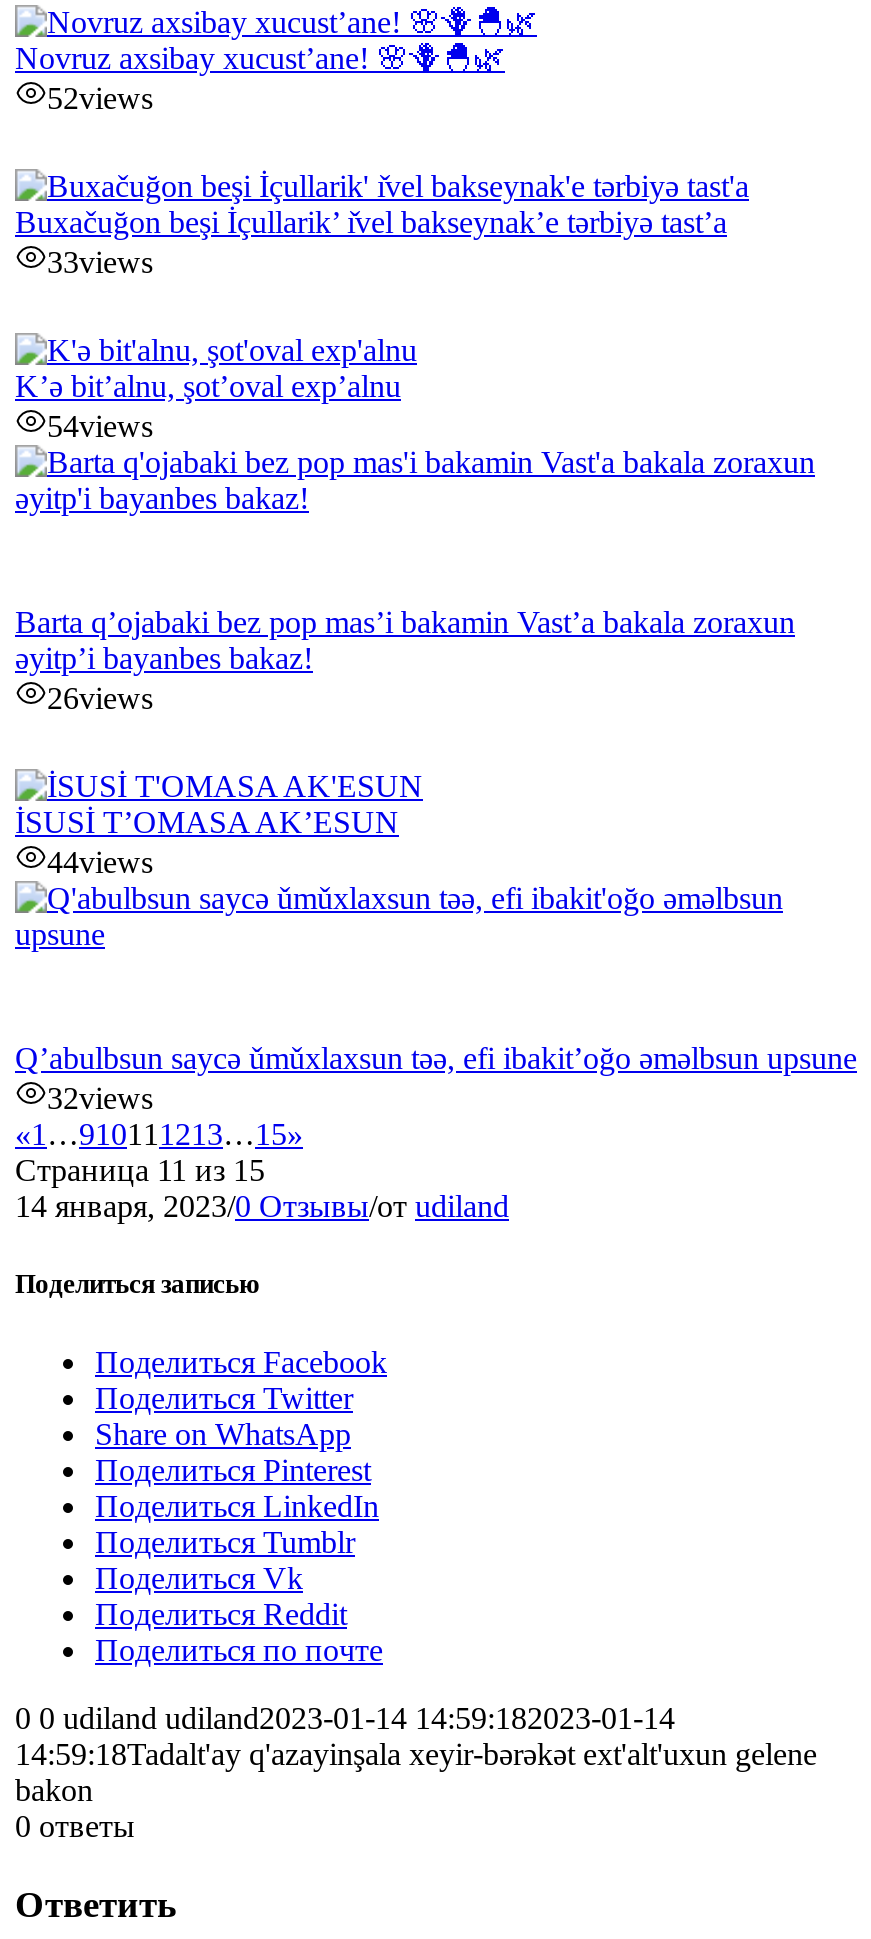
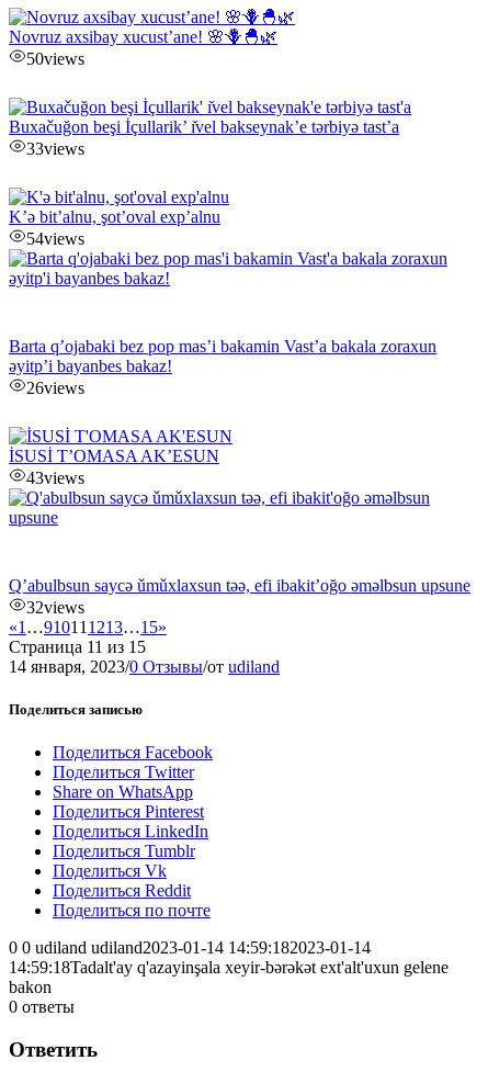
[47,80,153,114] 52views -> [26,49,84,68] 50views
[47,844,153,878] 44views -> [26,468,84,487] 43views

